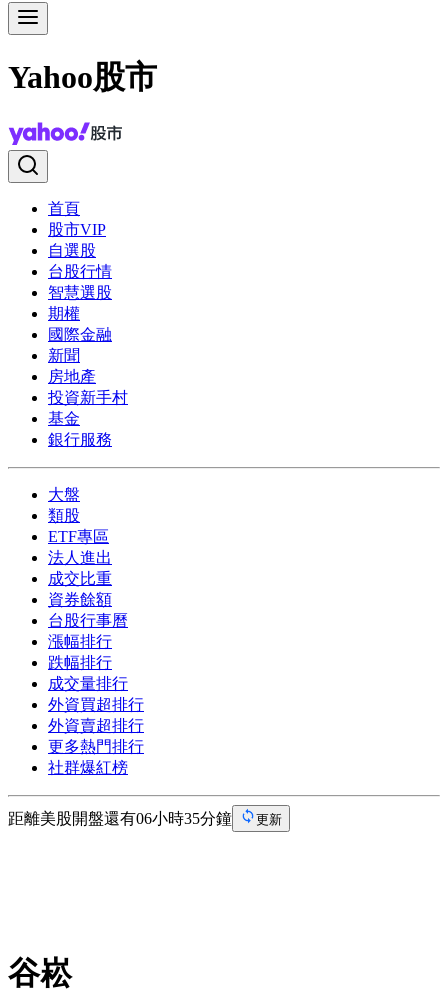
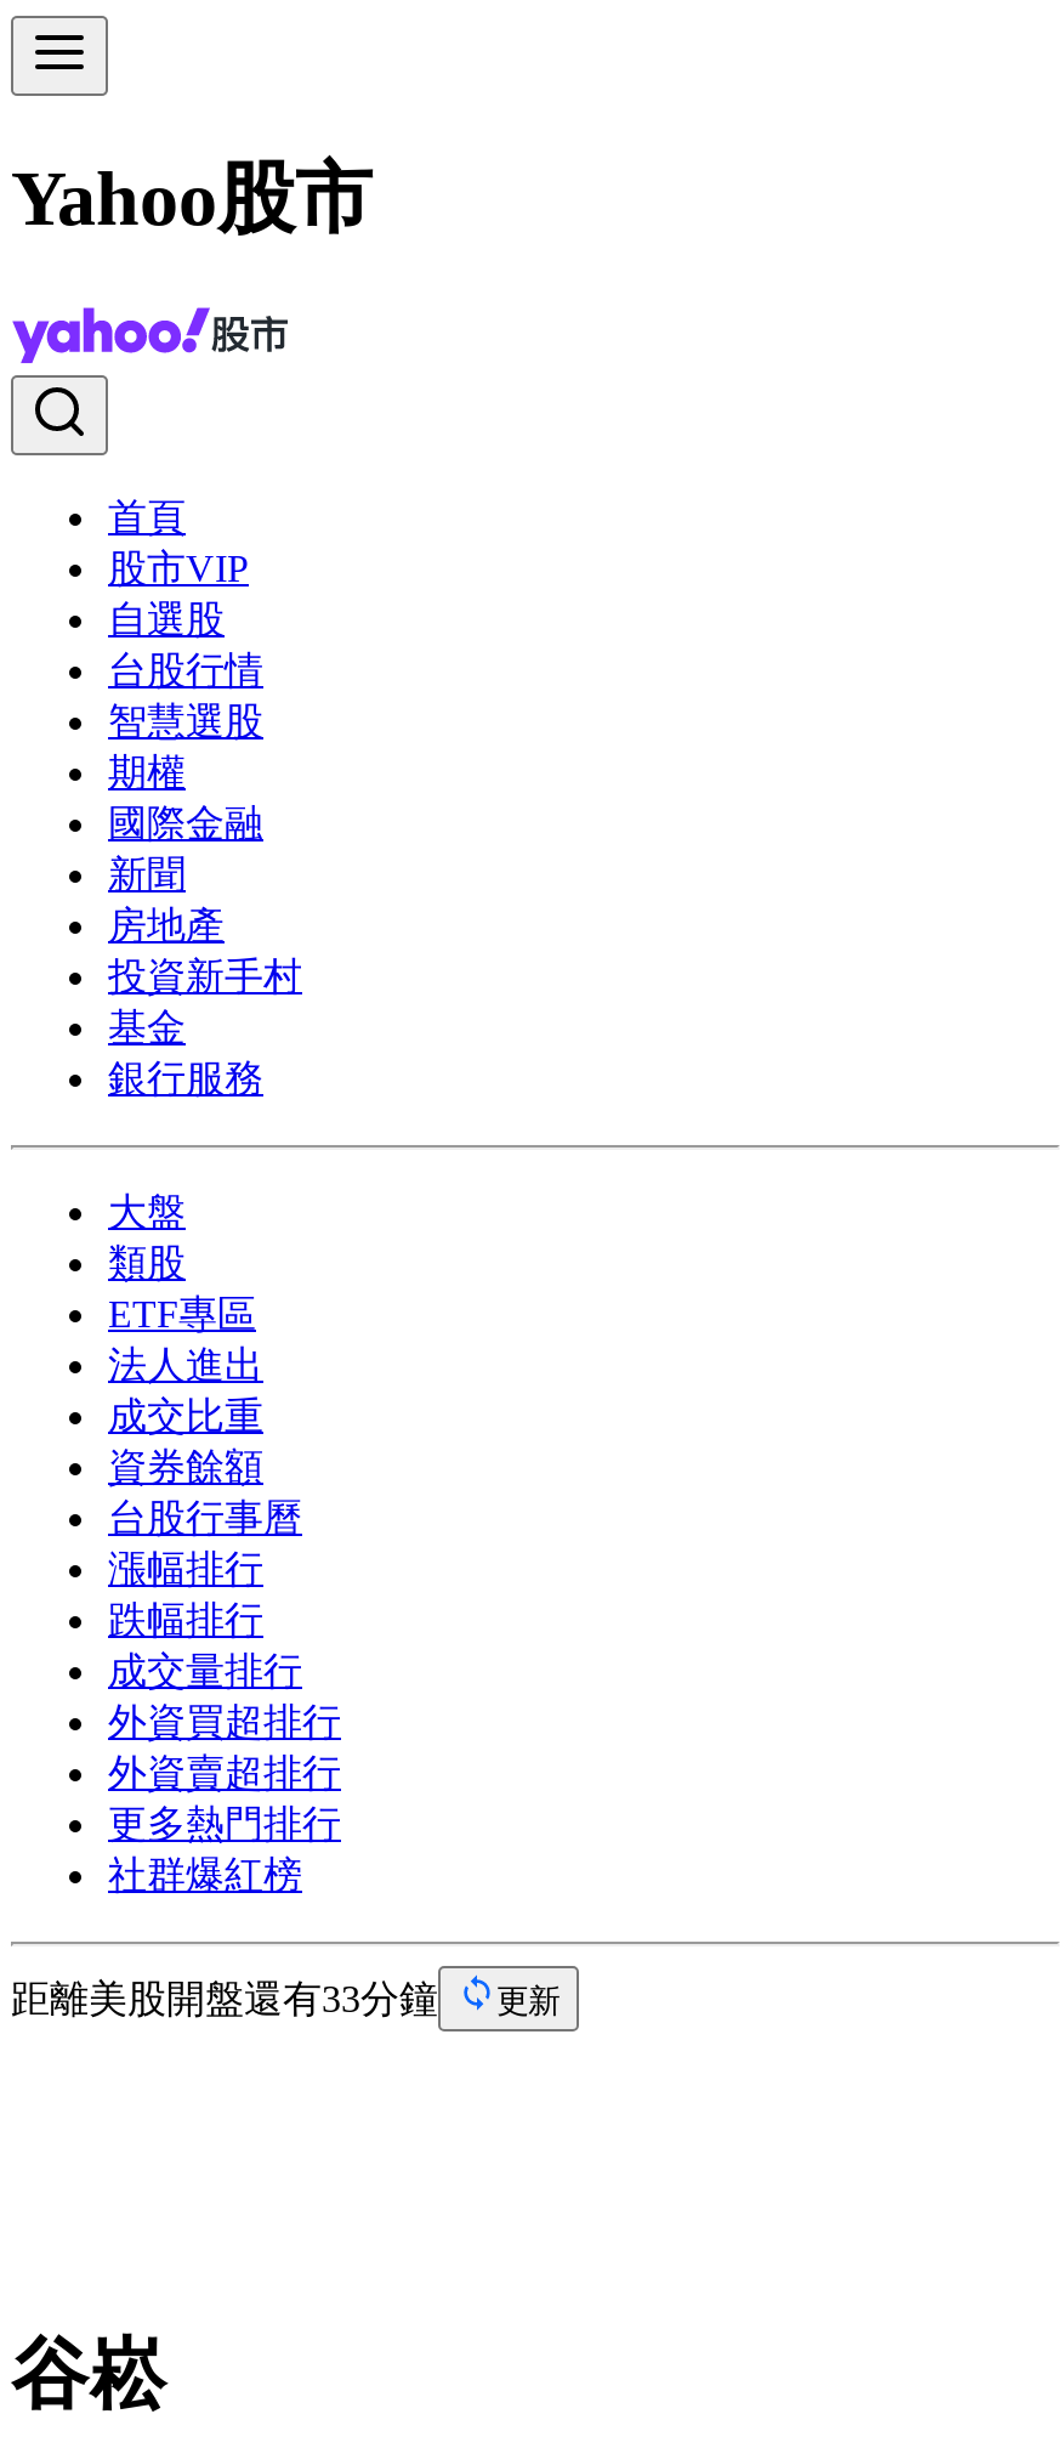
[8,810,232,827] 距離美股開盤還有06小時35分鐘 -> [11,1978,438,2019] 距離美股開盤還有33分鐘

